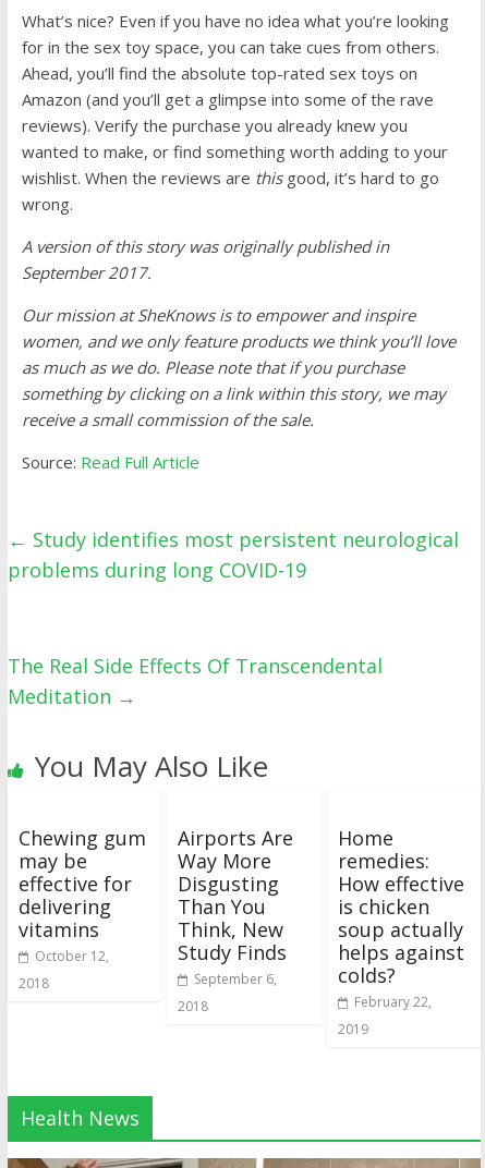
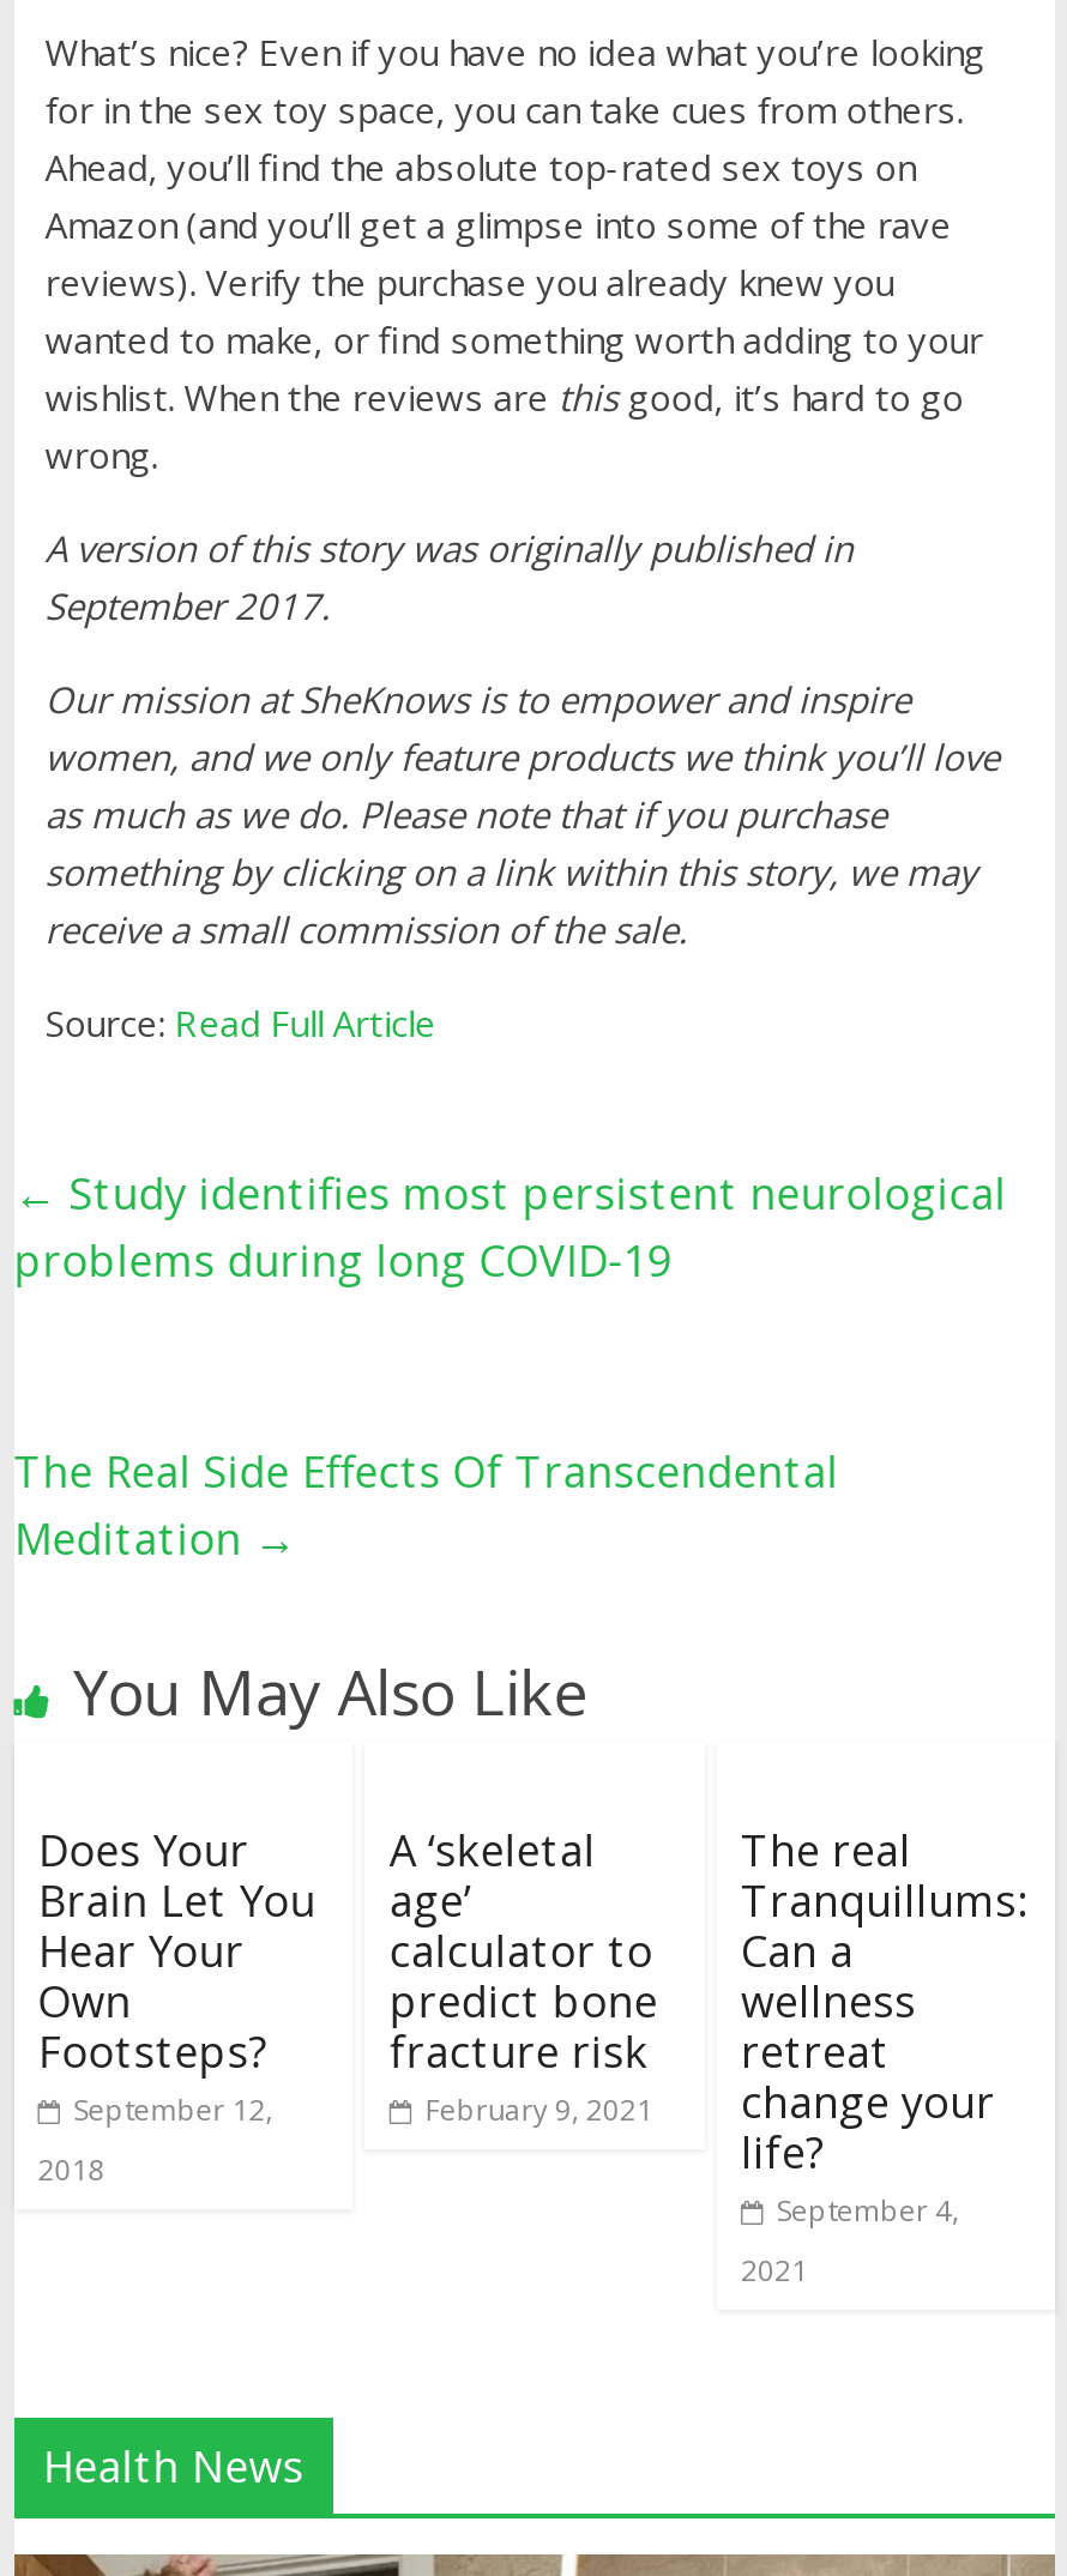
[18,825,146,965] Chewing gum | may be | effective for | delivering | vitamins | October 12, -> [38,1821,316,2130] Does Your | Brain Let You | Hear Your | Own | Footsteps? | September 12,
[178,825,294,1015] Airports Are | Way More | Disgusting | Than You | Think, New | Study Finds | September 6, | 2018 -> [389,1821,658,2130] A ‘skeletal | age’ | calculator to | predict bone | fracture risk | February 9, 2021
[338,825,464,1038] Home | remedies: | How effective | is chicken | soup actually | helps against | colds? | February 22, | 2019 -> [741,1821,1026,2291] The real | Tranquillums: | Can a | wellness | retreat | change your | life? | September 4, | 2021

